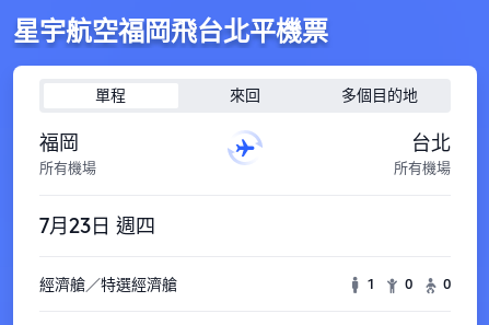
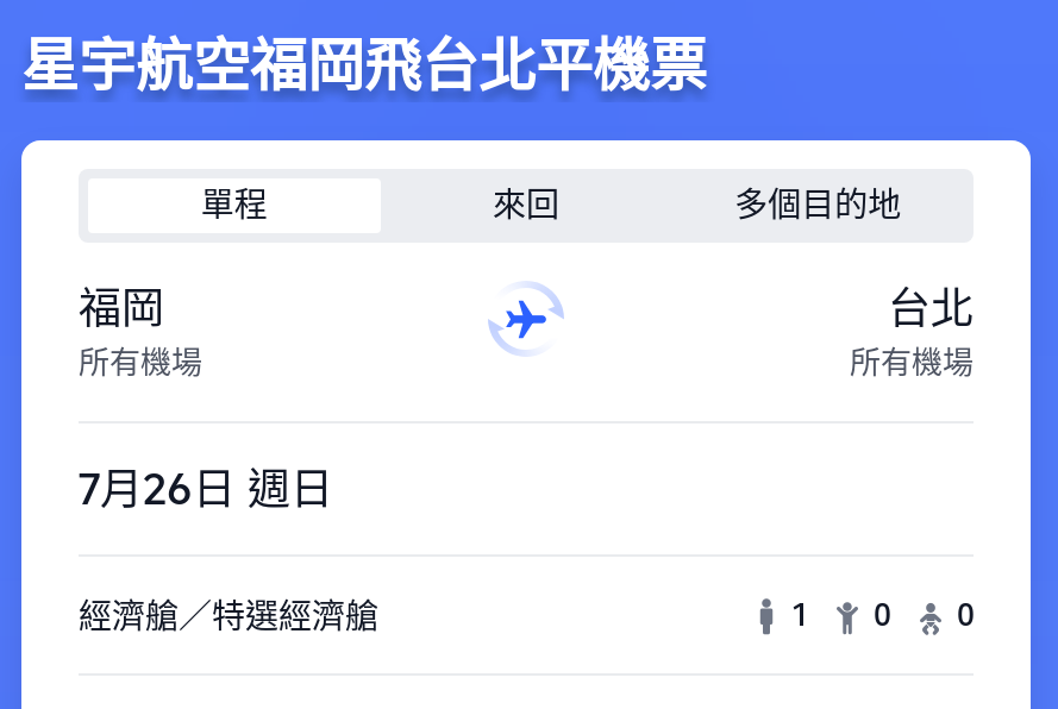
[39,214,155,237] 7月23日 週四 -> [79,464,333,514] 7月26日 週日

